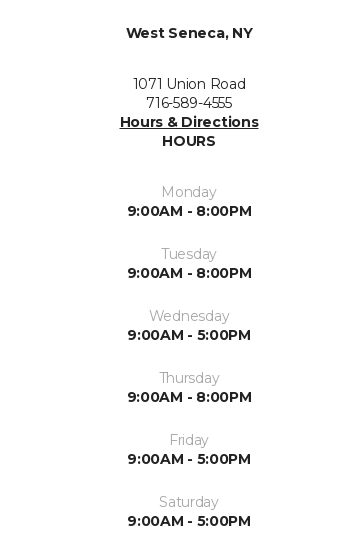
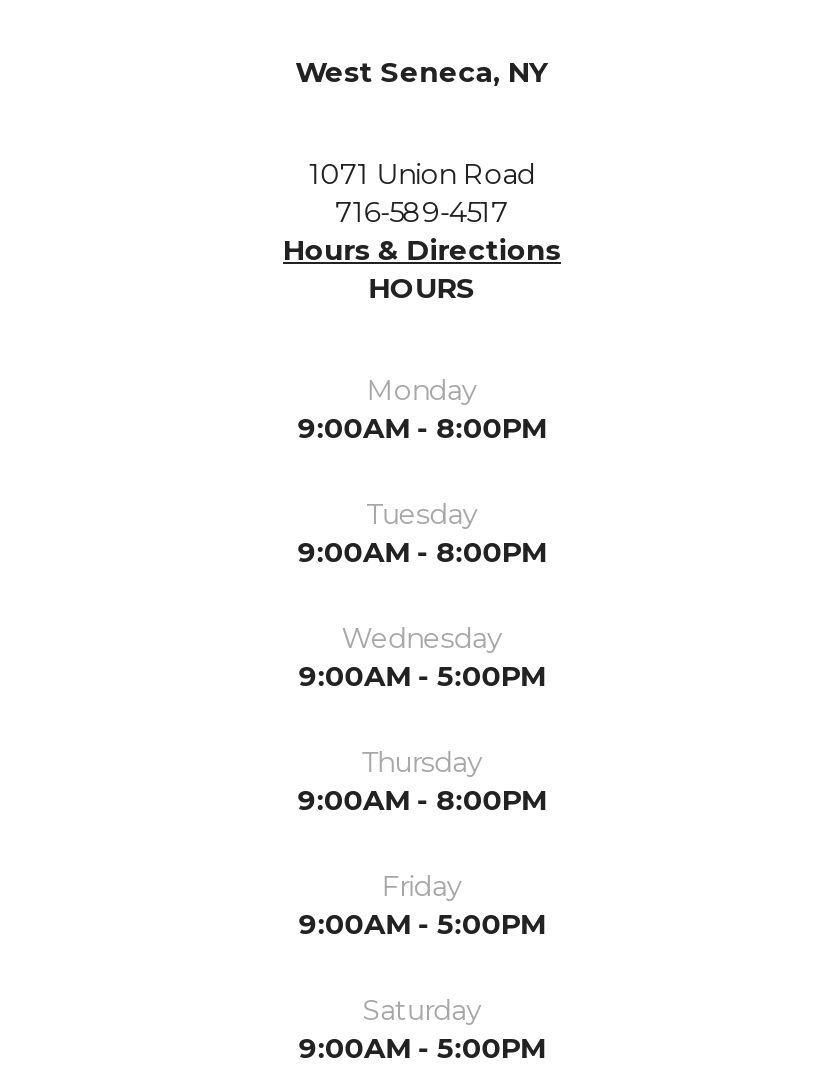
[146,94,232,112] 716-589-4555 -> [335,195,509,231] 716-589-4517

